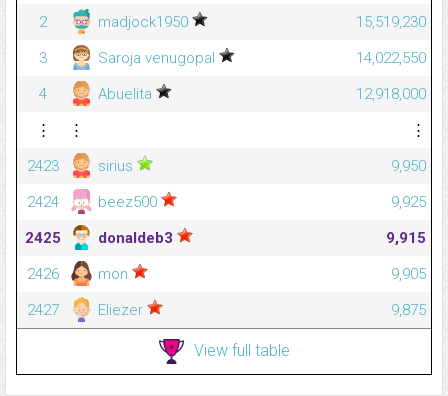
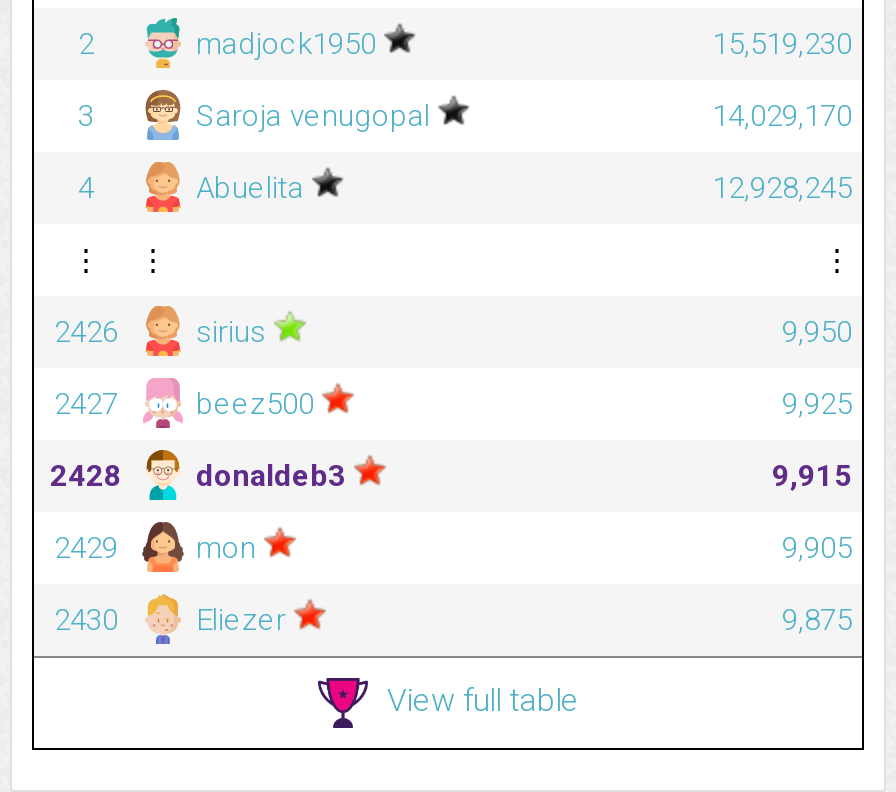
[356,49,426,67] 14,022,550 -> [712,98,852,134] 14,029,170
[356,85,426,103] 12,918,000 -> [712,170,852,206] 12,928,245
[27,157,137,175] 2423 sirius -> [54,314,274,350] 2426 sirius
[27,193,161,211] 2424 beez500 -> [54,386,322,422] 2427 beez500
[25,229,177,247] 2425 donaldeb3 -> [50,458,354,494] 2428 donaldeb3
[27,265,132,283] 2426 mon -> [54,530,264,566] 2429 mon
[27,301,147,319] 2427 Eliezer -> [54,602,294,638] 2430 Eliezer

